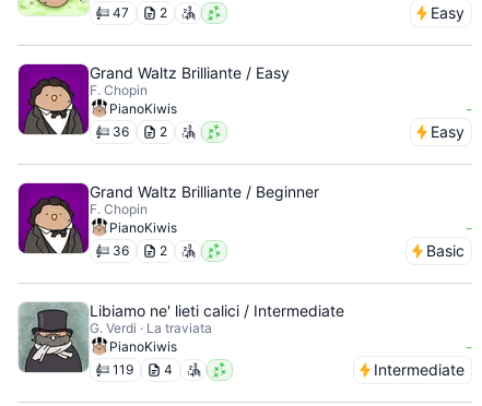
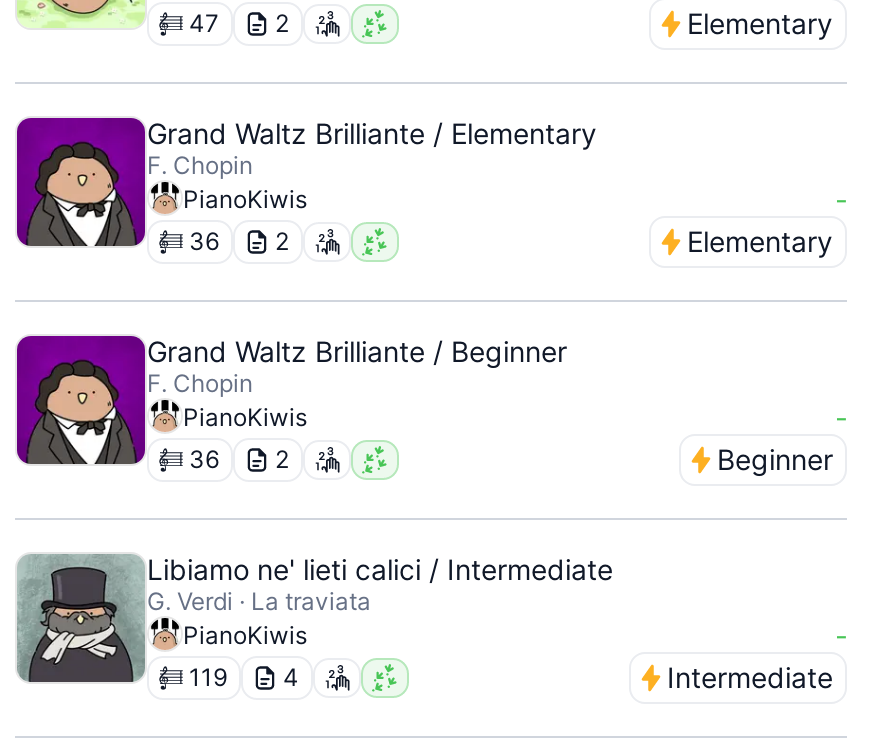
[431,3,465,22] Easy -> [687,6,833,40] Elementary
[90,63,290,82] Grand Waltz Brilliante / Easy -> [147,116,597,150] Grand Waltz Brilliante / Elementary
[431,122,465,141] Easy -> [687,224,833,258] Elementary
[426,241,465,260] Basic -> [717,442,833,476] Beginner

